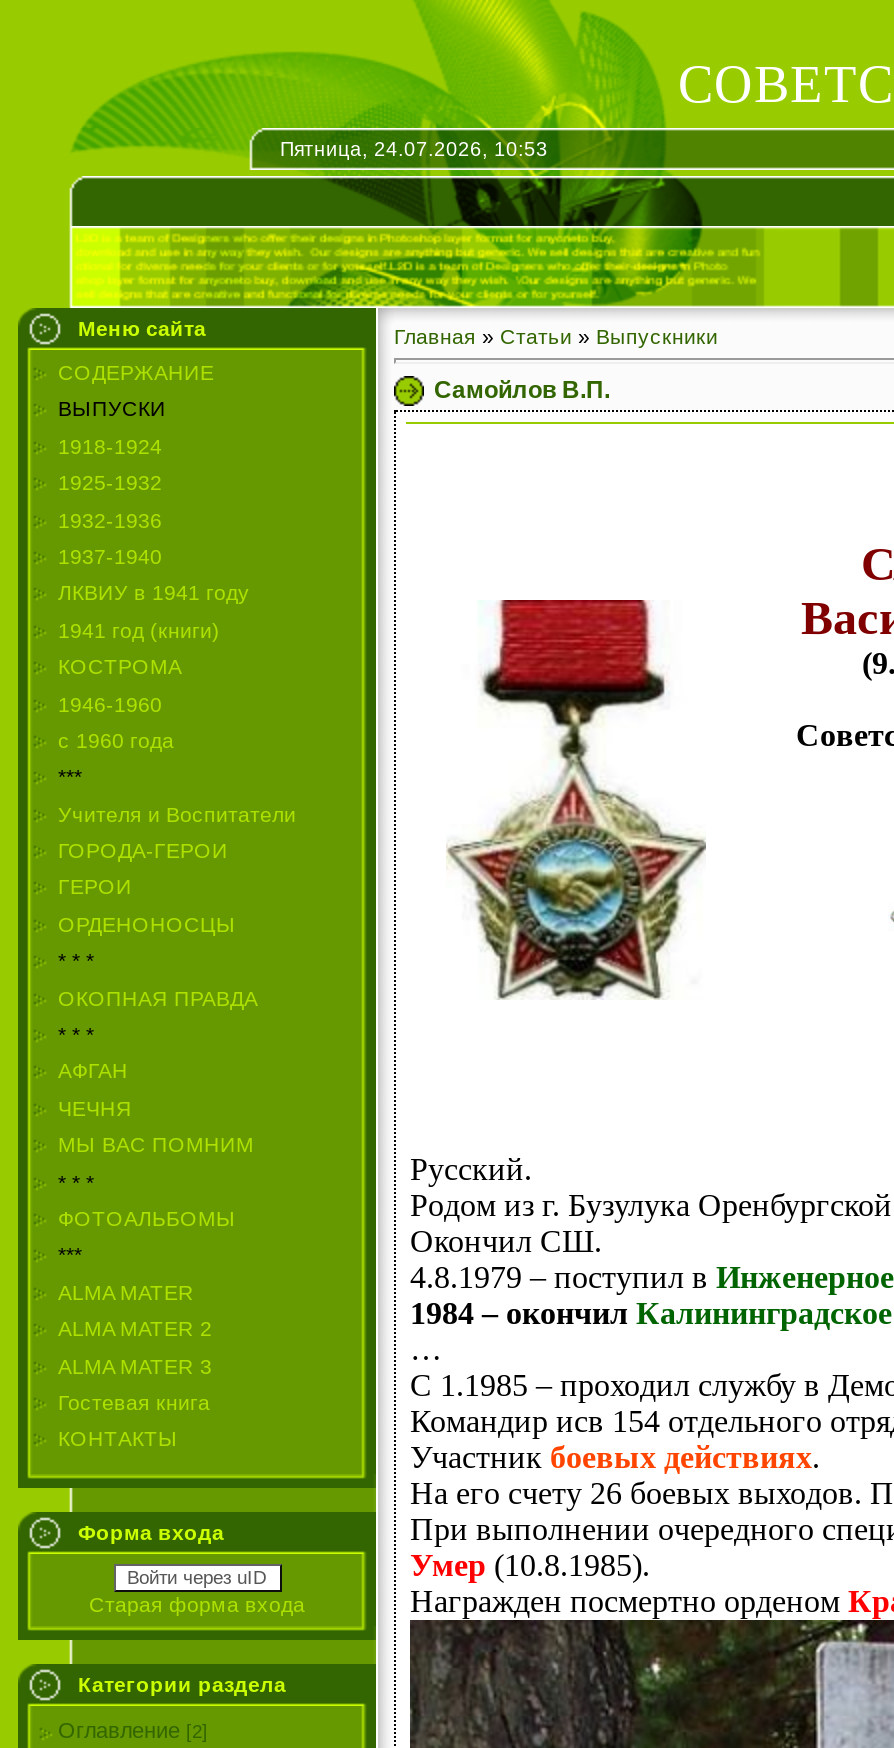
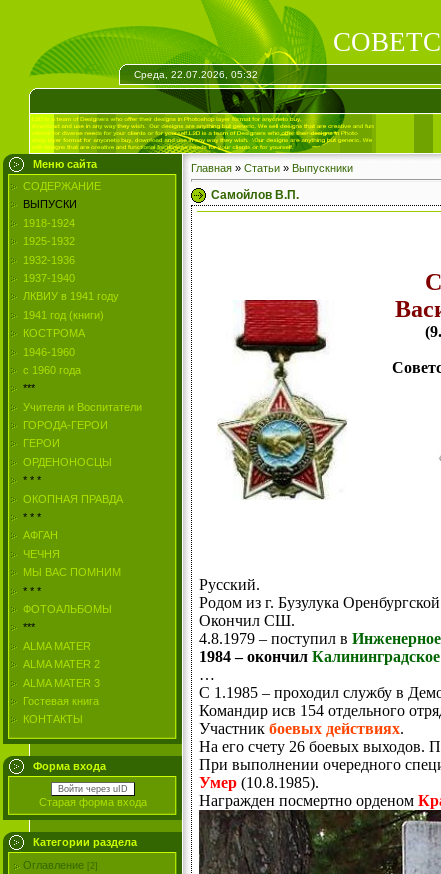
[280,138,548,160] Пятница, 24.07.2026, 10:53 -> [134,69,258,80] Среда, 22.07.2026, 05:32

